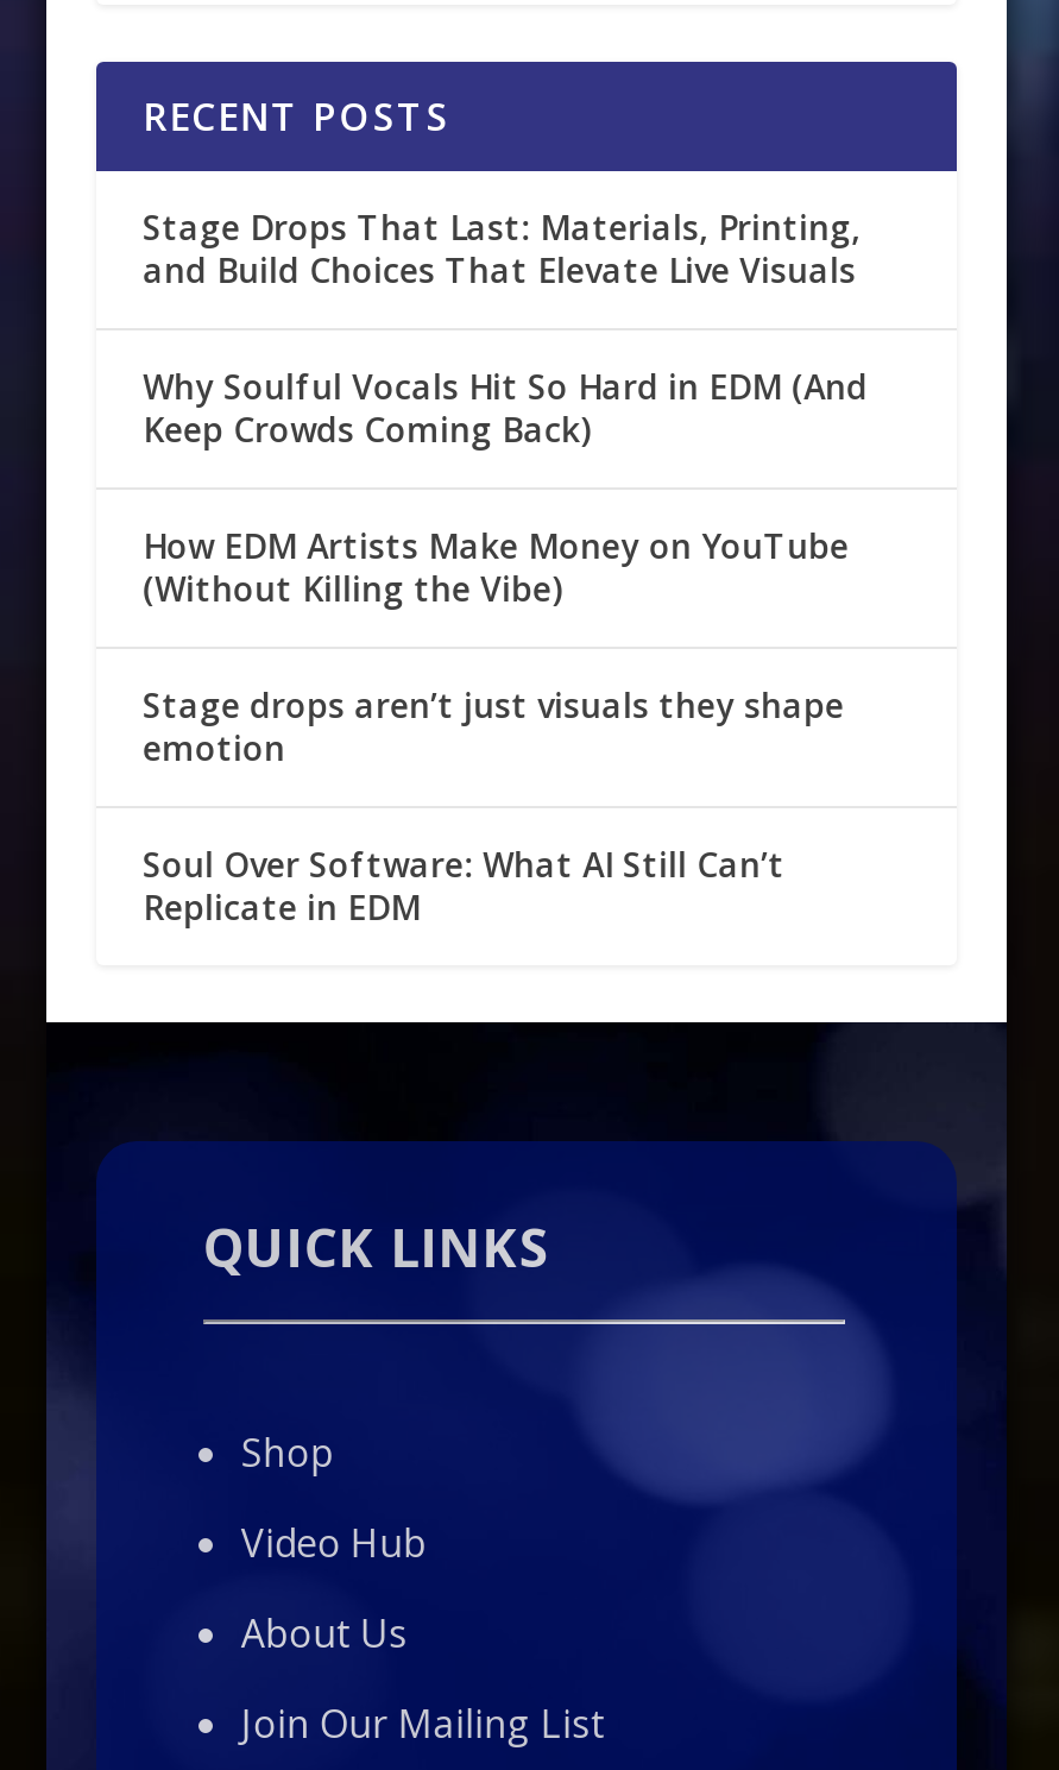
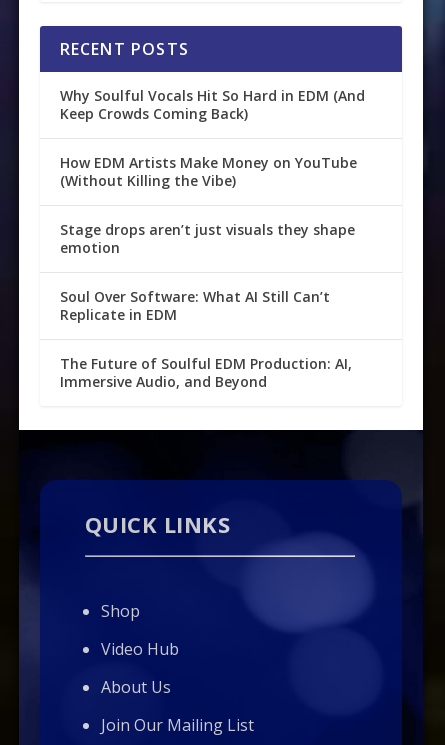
[143,203,861,291] Stage Drops That Last: Materials, Printing, | and Build Choices That Elevate Live Visuals -> none
moved [143,363,868,928] -> [60,85,365,323]: Why Soulful Vocals Hit So Hard in EDM (And | Keep Crowds Coming Back) | How EDM Artists Make Money on YouTube | (Without Killing the Vibe) | Stage drops aren’t just visuals they shape | emotion | Soul Over Software: What AI Still Can’t | Replicate in EDM
none -> [60,353,352,390] The Future of Soulful EDM Production: AI, | Immersive Audio, and Beyond

